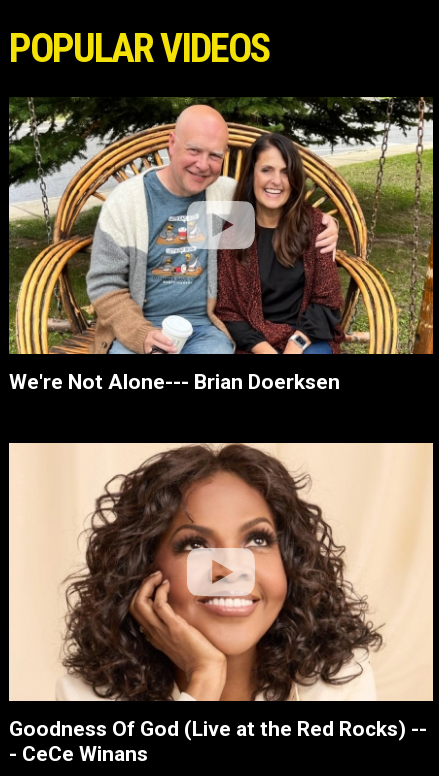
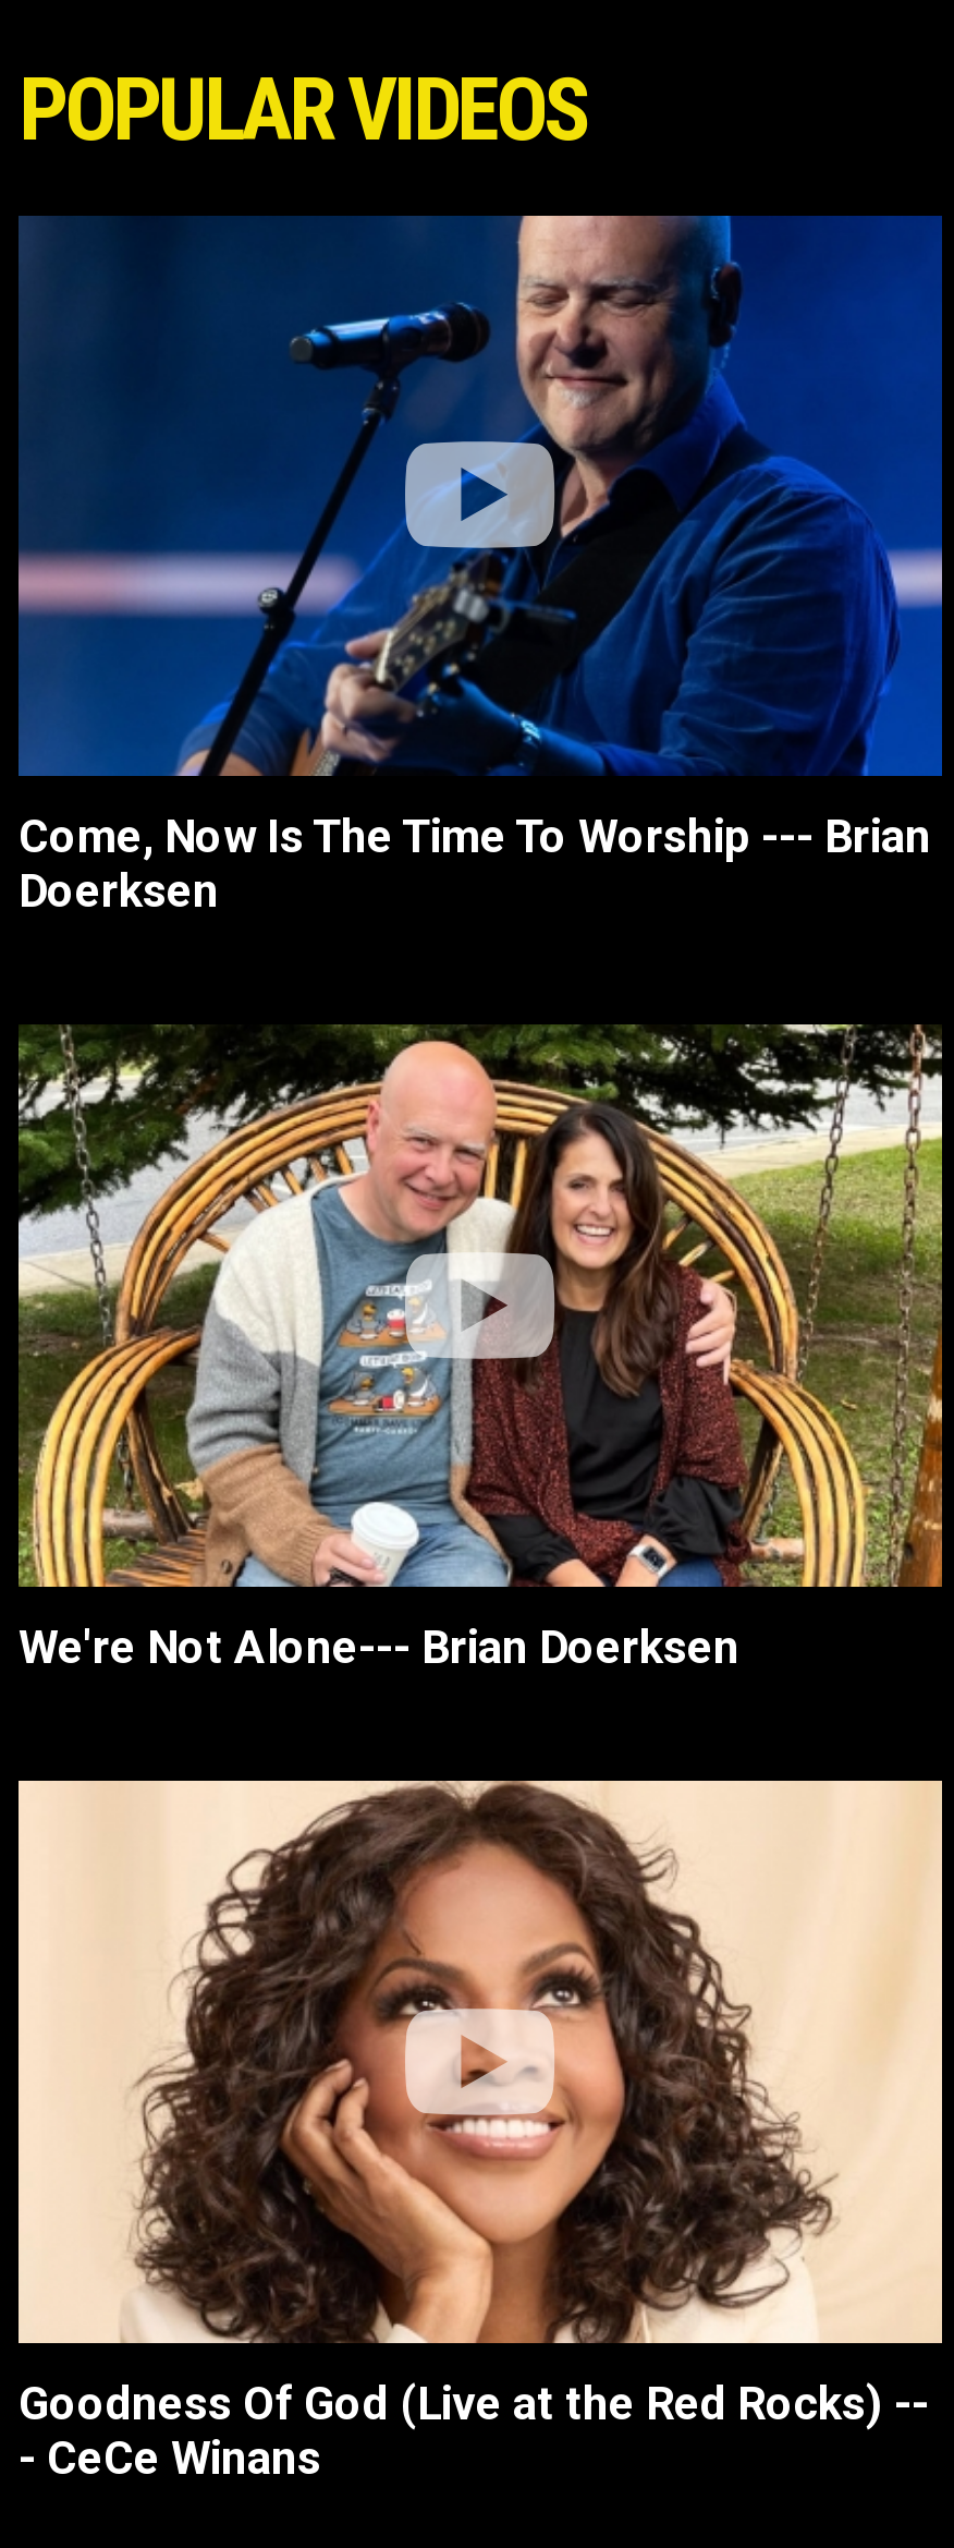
none -> [16,214,944,918] [image] | Come, Now Is The Time To Worship --- Brian | Doerksen

